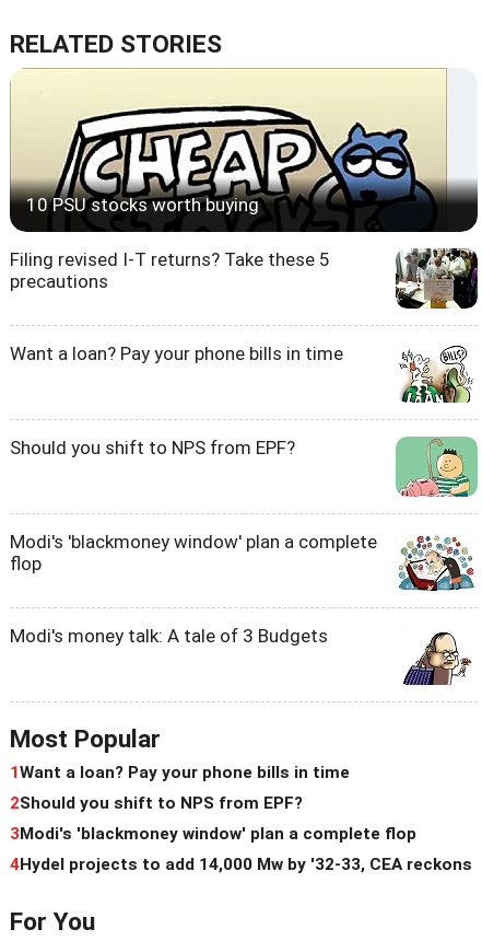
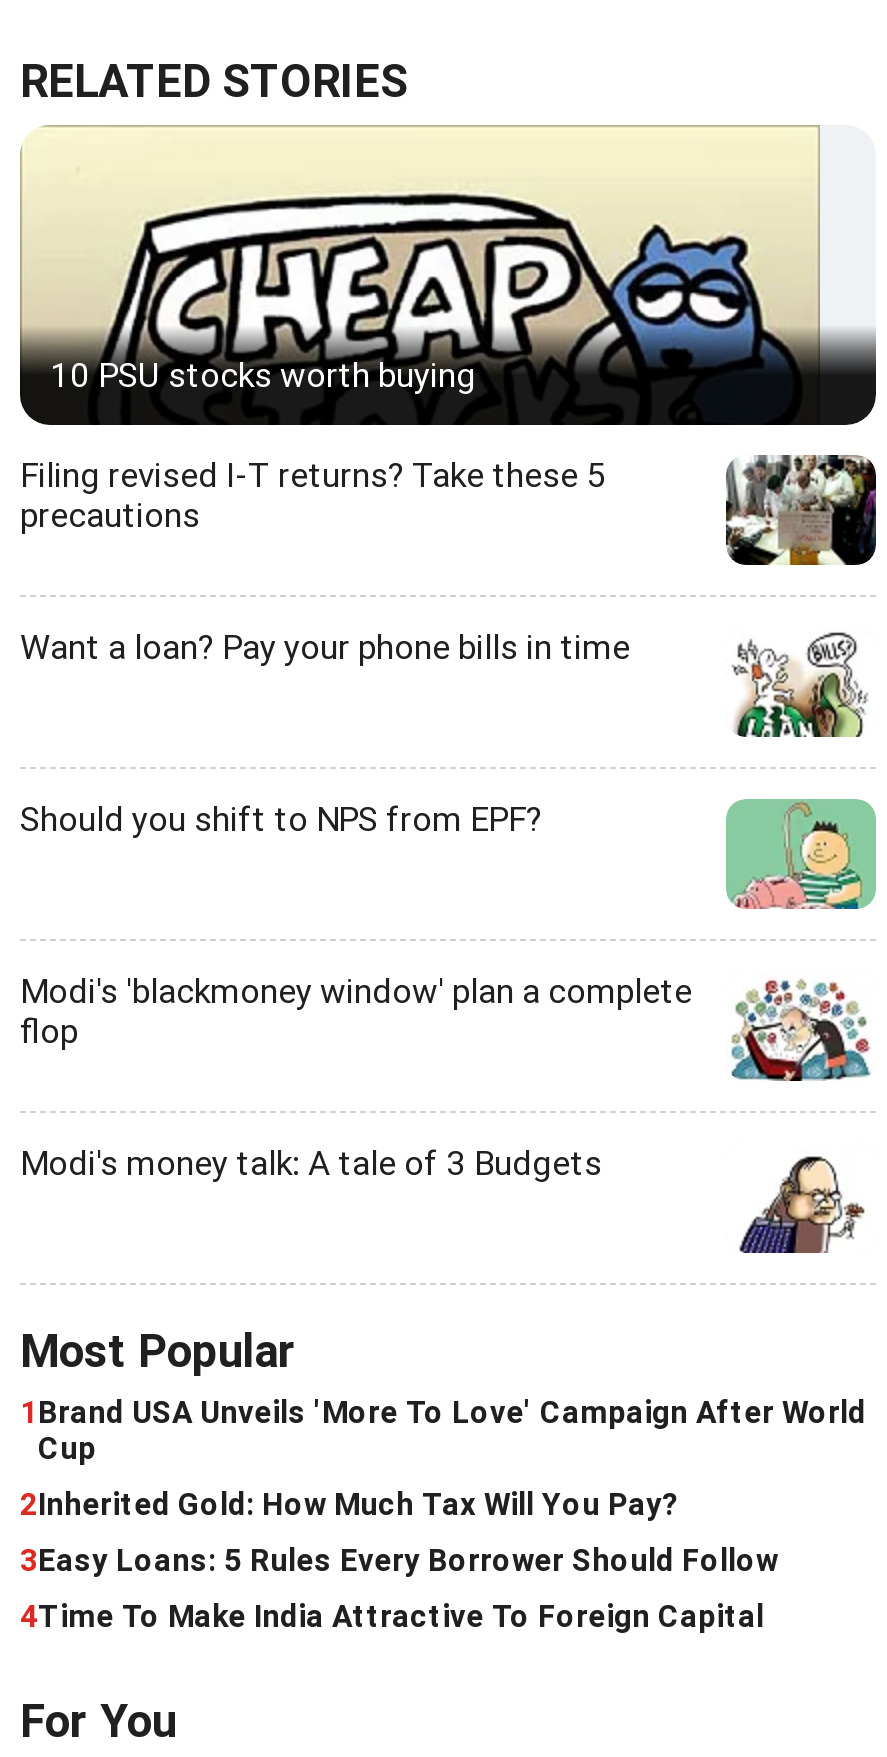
[10,762,350,782] 1Want a loan? Pay your phone bills in time -> [20,1394,866,1466] 1 Brand USA Unveils 'More To Love' Campaign After World | Cup
[10,793,303,813] 2Should you shift to NPS from EPF? -> [20,1486,678,1522] 2Inherited Gold: How Much Tax Will You Pay?
[10,823,416,843] 3Modi's 'blackmoney window' plan a complete flop -> [20,1542,778,1578] 3Easy Loans: 5 Rules Every Borrower Should Follow
[10,854,472,874] 4Hydel projects to add 14,000 Mw by '32-33, CEA reckons -> [20,1598,764,1634] 4Time To Make India Attractive To Foreign Capital

